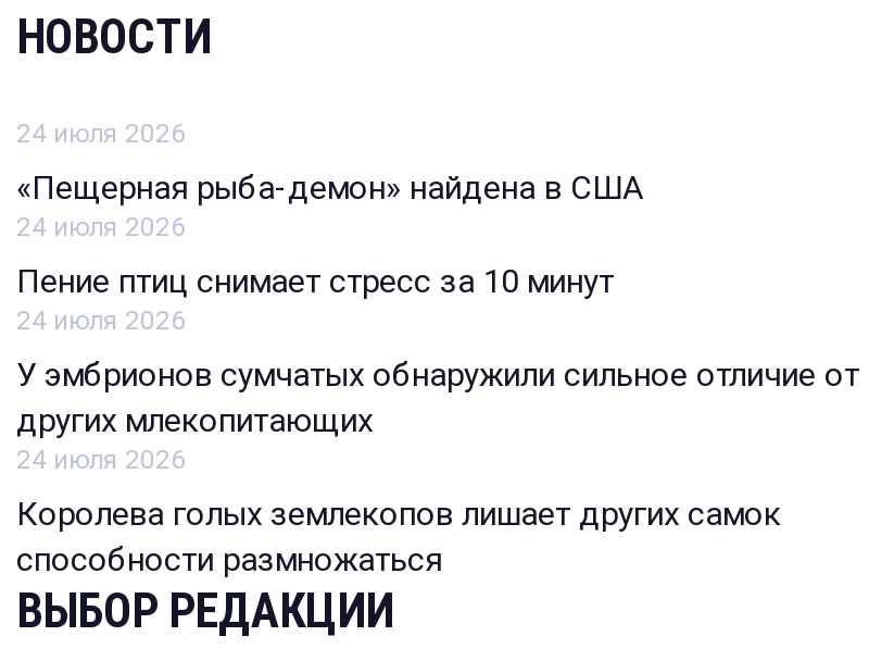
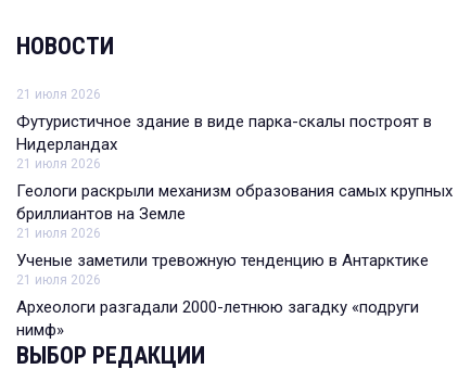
[16,119,186,149] 24 июля 2026 -> [16,87,101,102] 21 июля 2026
[16,169,644,243] «Пещерная рыба-демон» найдена в США | 24 июля 2026 -> [16,112,432,172] Футуристичное здание в виде парка-скалы построят в | Нидерландах | 21 июля 2026
[16,262,614,336] Пение птиц снимает стресс за 10 минут | 24 июля 2026 -> [16,181,453,241] Геологи раскрыли механизм образования самых крупных | бриллиантов на Земле | 21 июля 2026
[16,356,859,476] У эмбрионов сумчатых обнаружили сильное отличие от | других млекопитающих | 24 июля 2026 -> [16,251,429,288] Ученые заметили тревожную тенденцию в Антарктике | 21 июля 2026
[16,495,781,580] Королева голых землекопов лишает других самок | способности размножаться -> [16,298,419,340] Археологи разгадали 2000-летнюю загадку «подруги | нимф»

